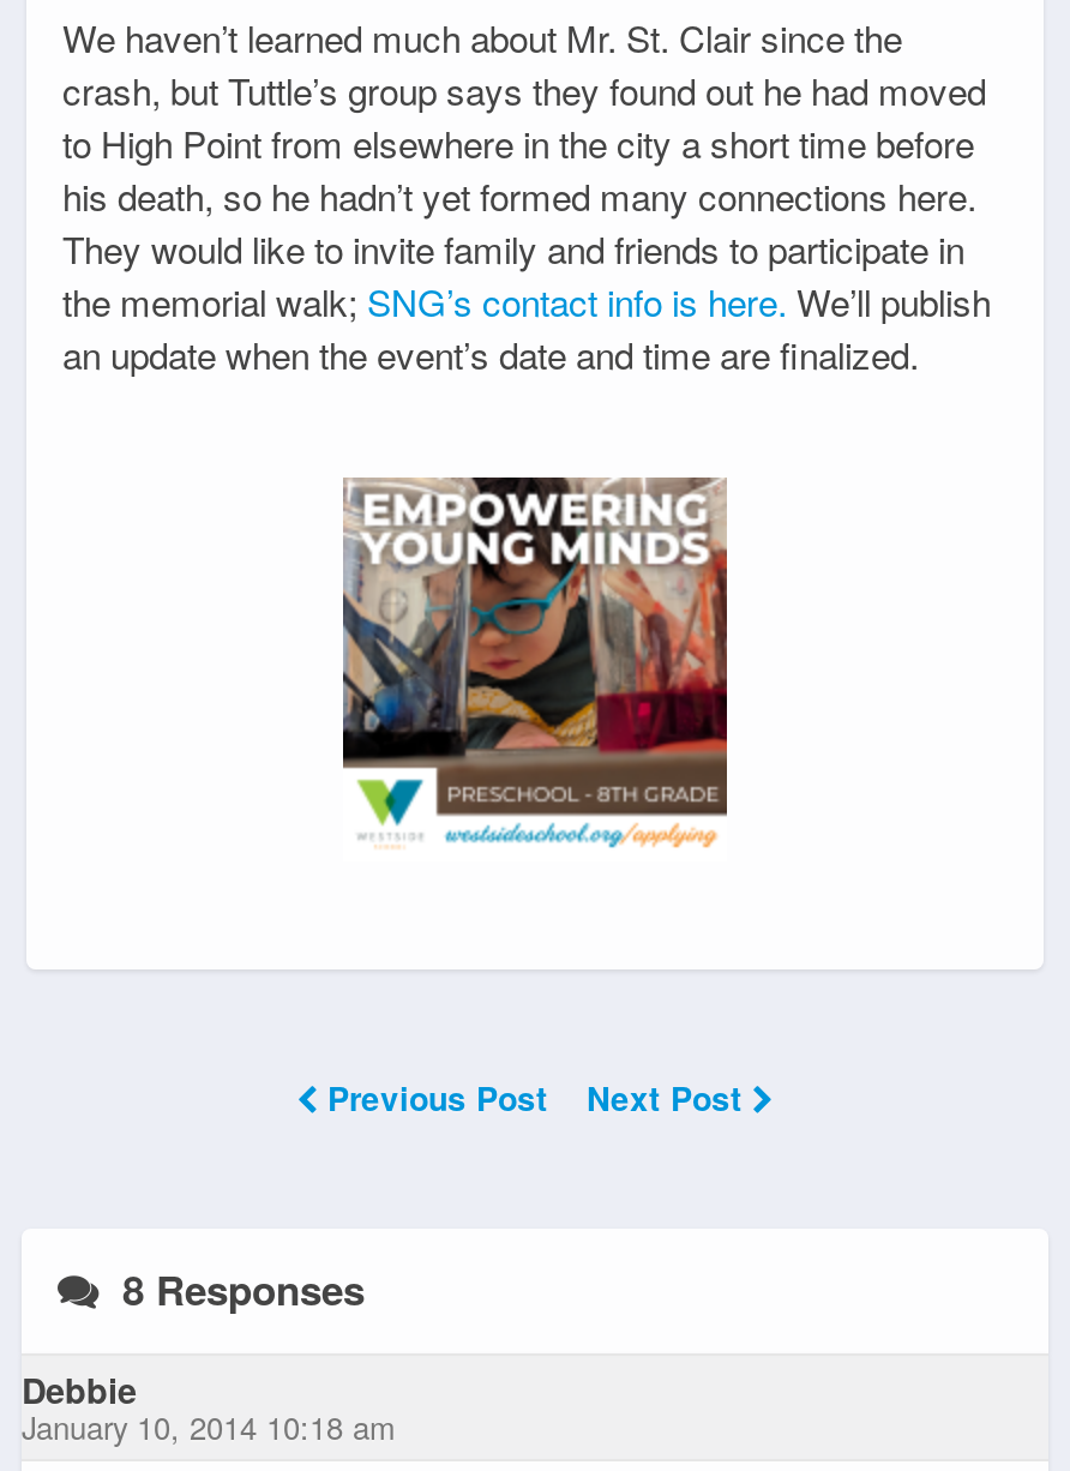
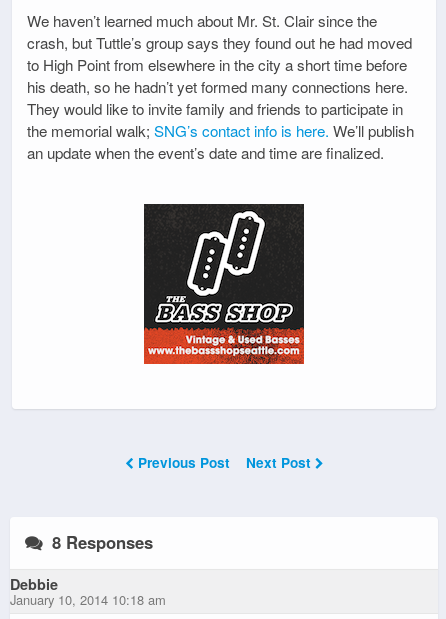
[341,475,729,861] [image] -> [143,203,305,365] [image]

